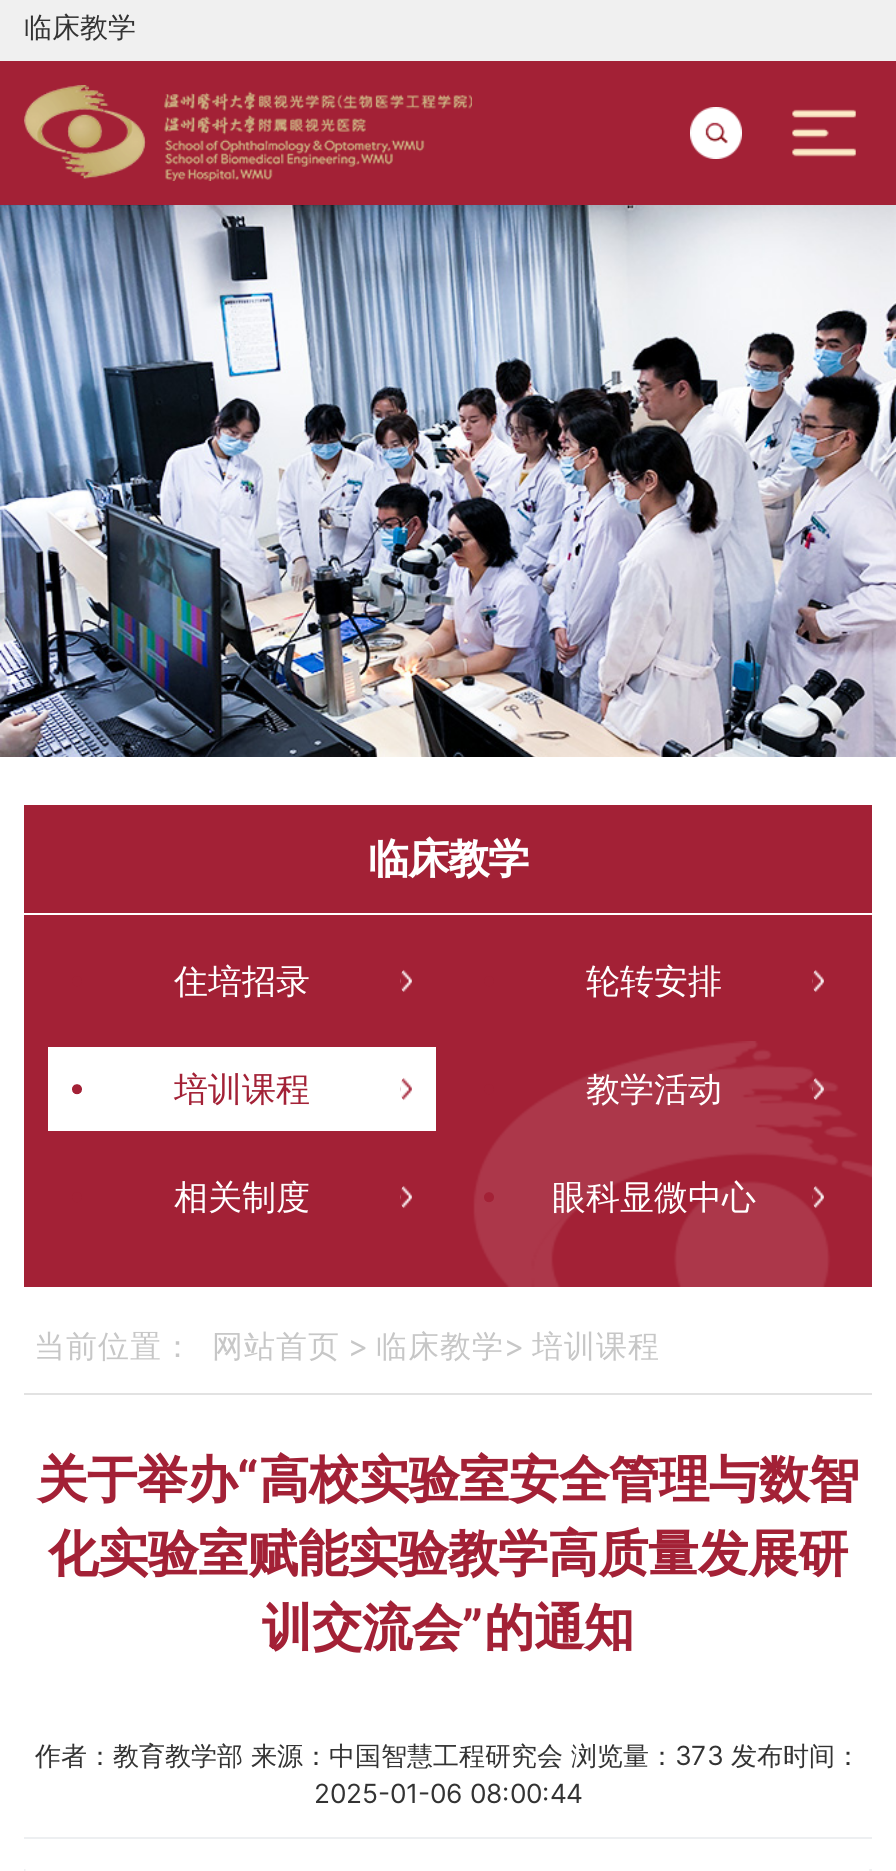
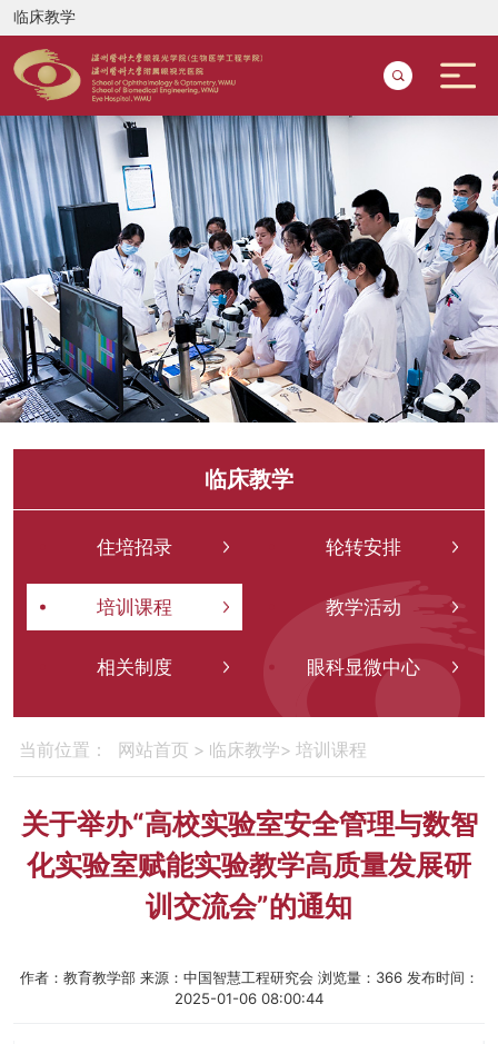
[35,1739,861,1771] 作者：教育教学部来源：中国智慧工程研究会浏览量：373发布时间： -> [19,968,479,986] 作者：教育教学部来源：中国智慧工程研究会浏览量：366发布时间：

